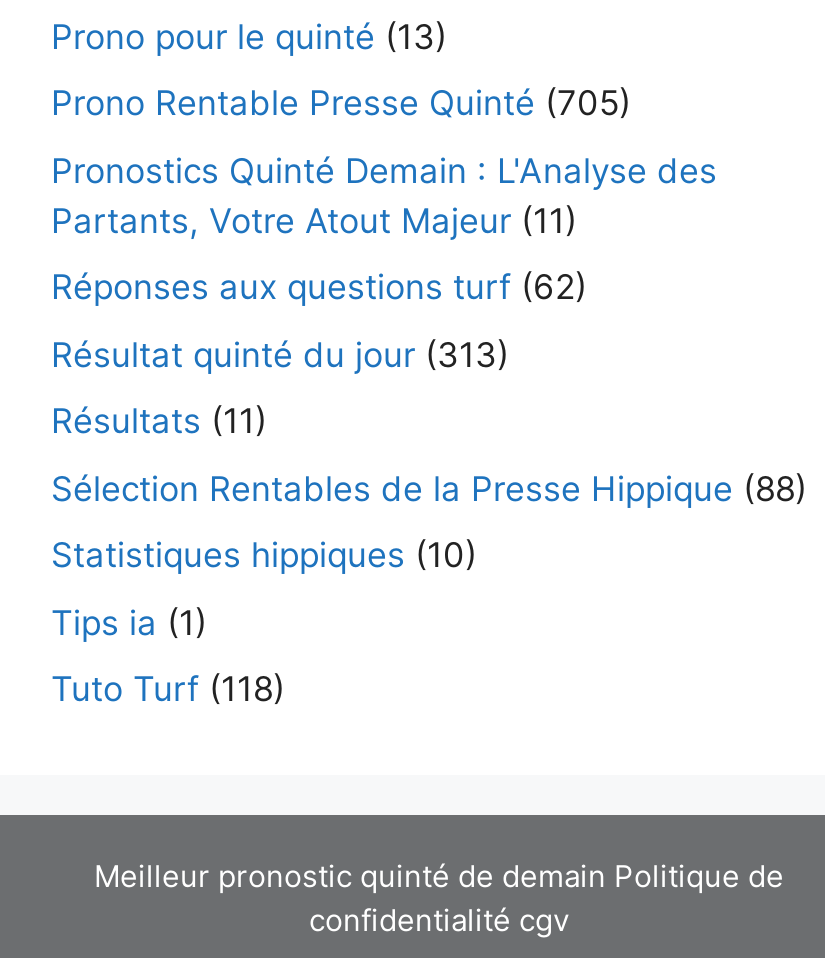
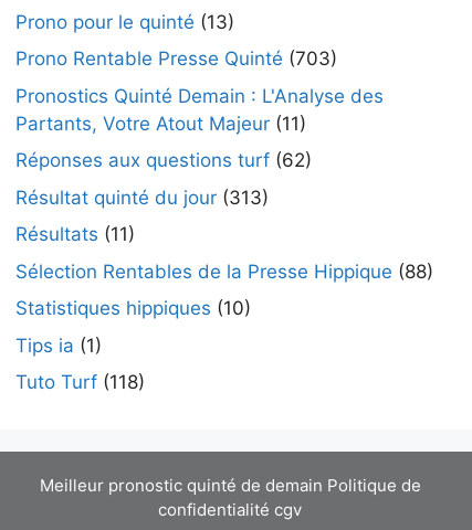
[51,83,631,123] Prono Rentable Presse Quinté (705) -> [15,47,337,70] Prono Rentable Presse Quinté (703)

